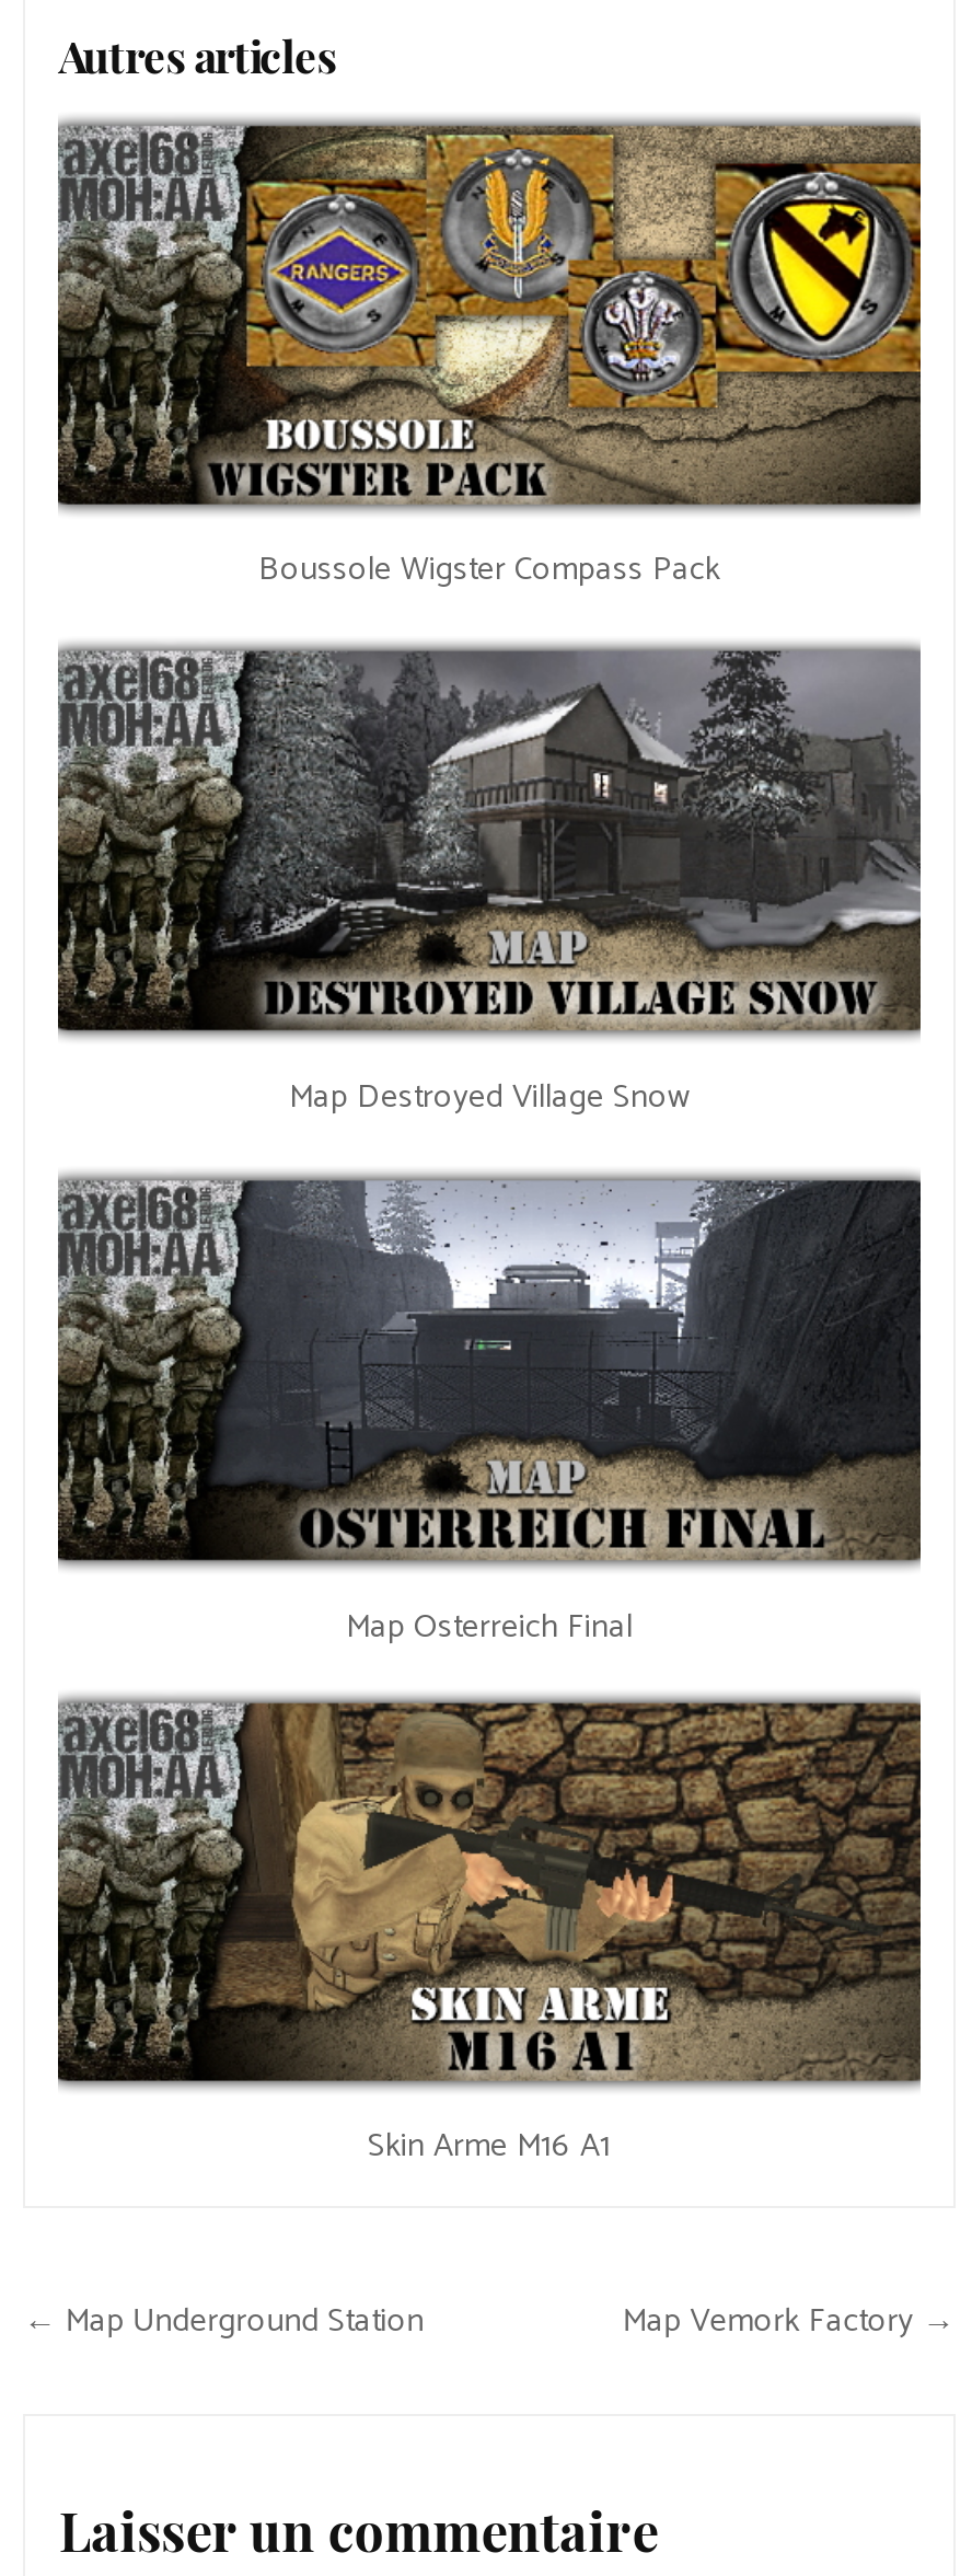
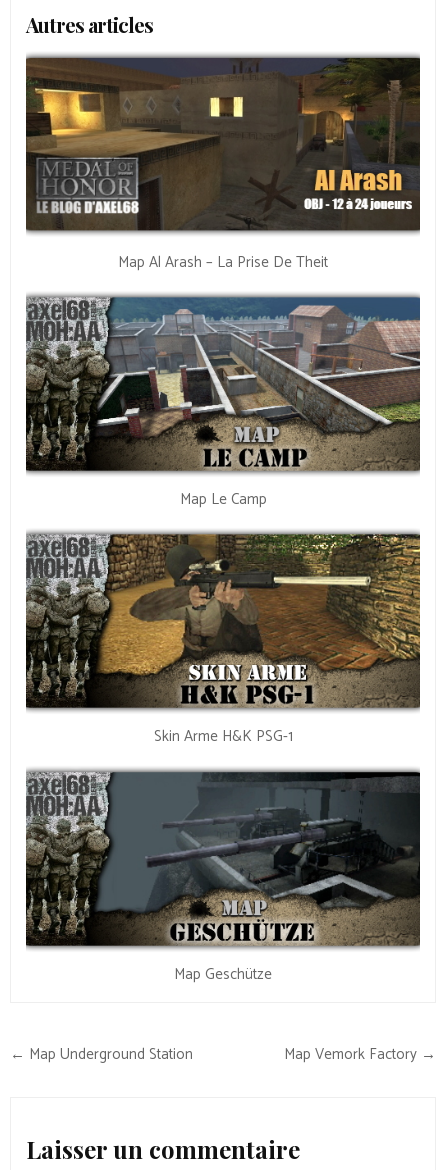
[58,126,923,597] [image] | Boussole Wigster Compass Pack -> [25,57,421,275] [image] | Map Al Arash – La Prise De Theit
[220,651,921,1125] [image] | Map Destroyed Village Snow -> [97,297,420,512] [image] | Map Le Camp
[65,1179,923,1654] [image] | Map Osterreich Final -> [28,532,421,749] [image] | Skin Arme H&K PSG-1
[62,1702,921,2174] [image] | Skin Arme M16 A1 -> [28,772,420,987] [image] | Map Geschütze

